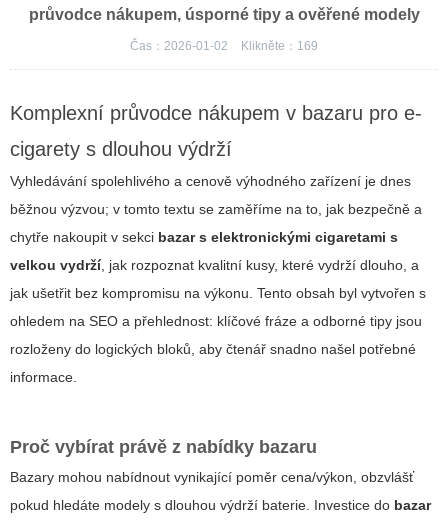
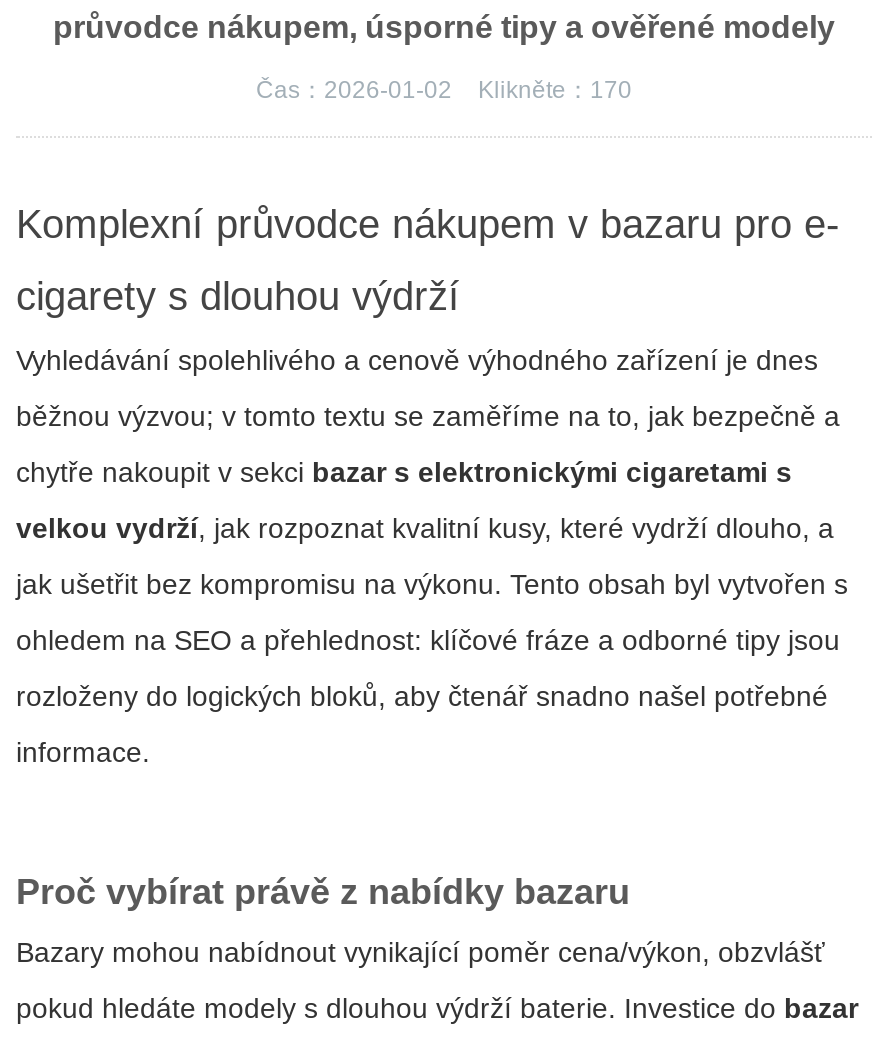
[130,39,318,53] Čas：2026-01-02 Klikněte：169 -> [256,77,632,105] Čas：2026-01-02 Klikněte：170

